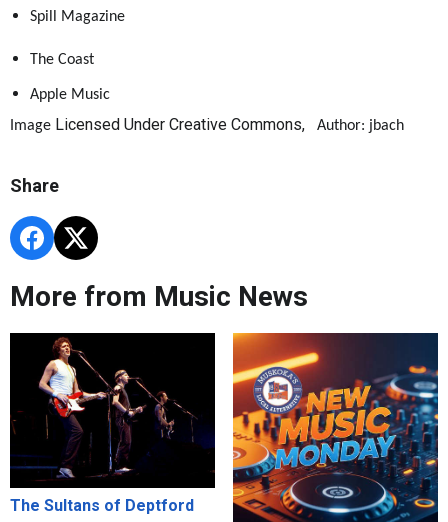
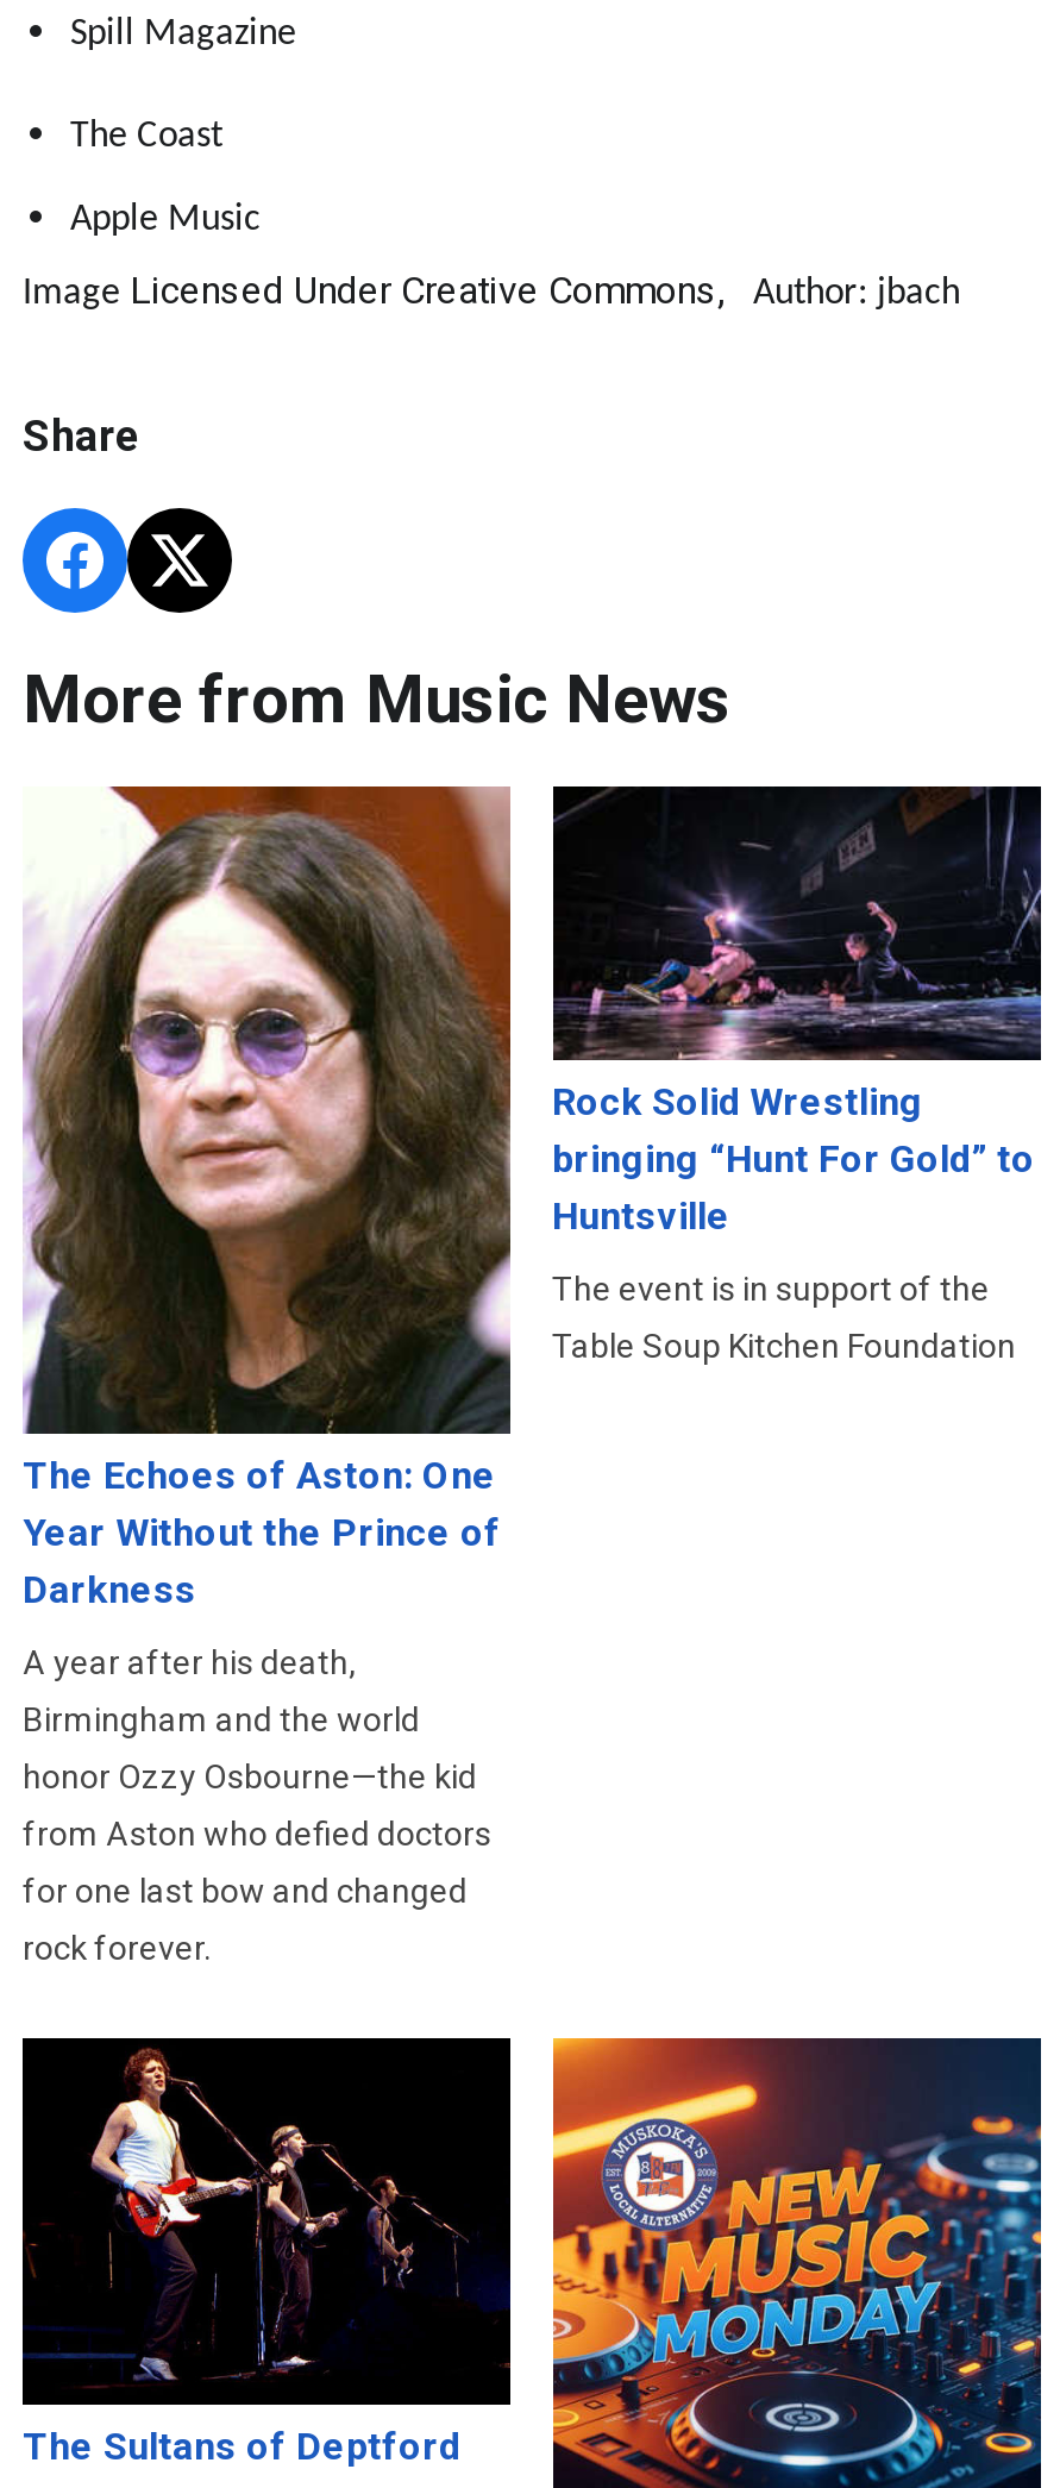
none -> [23,784,513,1966] [image] | The Echoes of Aston: One | Year Without the Prince of | Darkness | A year after his death, | Birmingham and the world | honor Ozzy Osbourne—the kid | from Aston who defied doctors | for one last bow and changed | rock forever.
none -> [551,784,1043,1366] [image] | Rock Solid Wrestling | bringing “Hunt For Gold” to | Huntsville | The event is in support of the | Table Soup Kitchen Foundation

